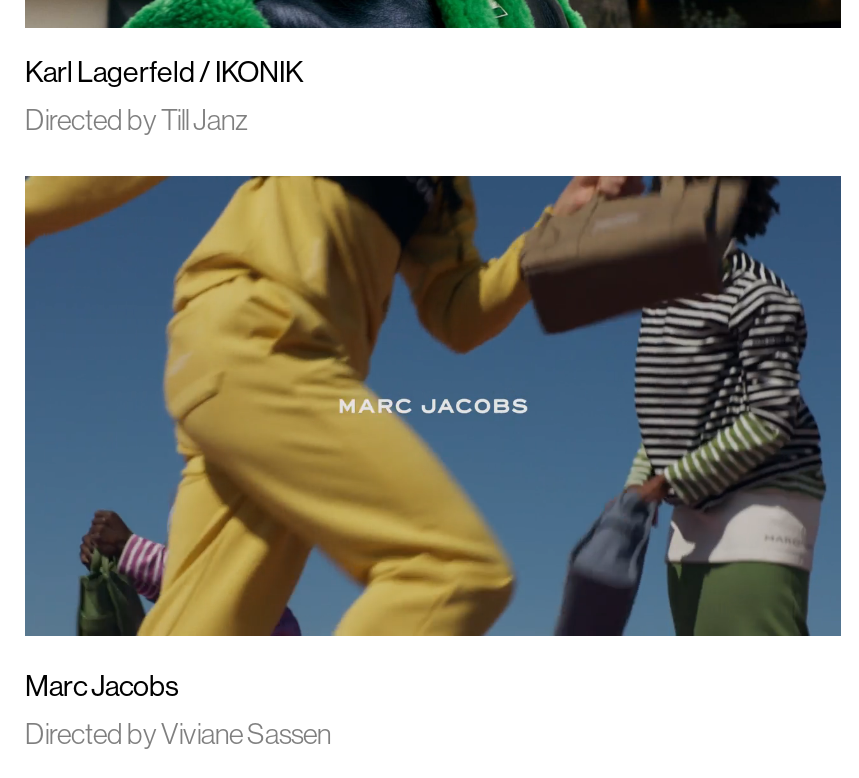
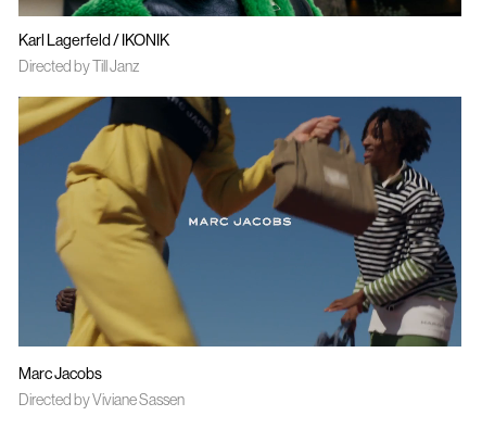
[23,174,833,638] [image] -> [17,96,458,348] [image]

